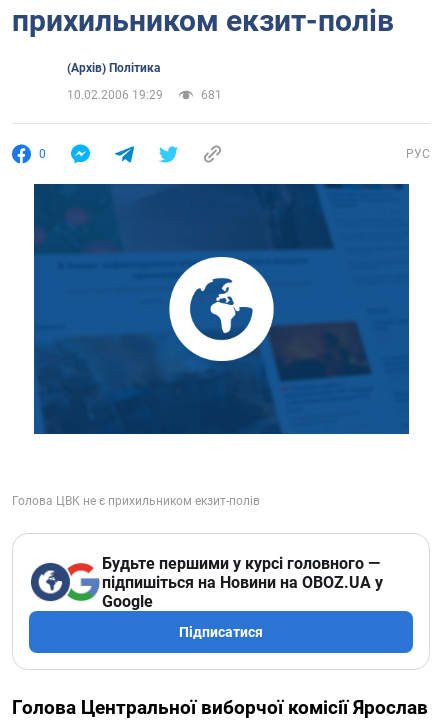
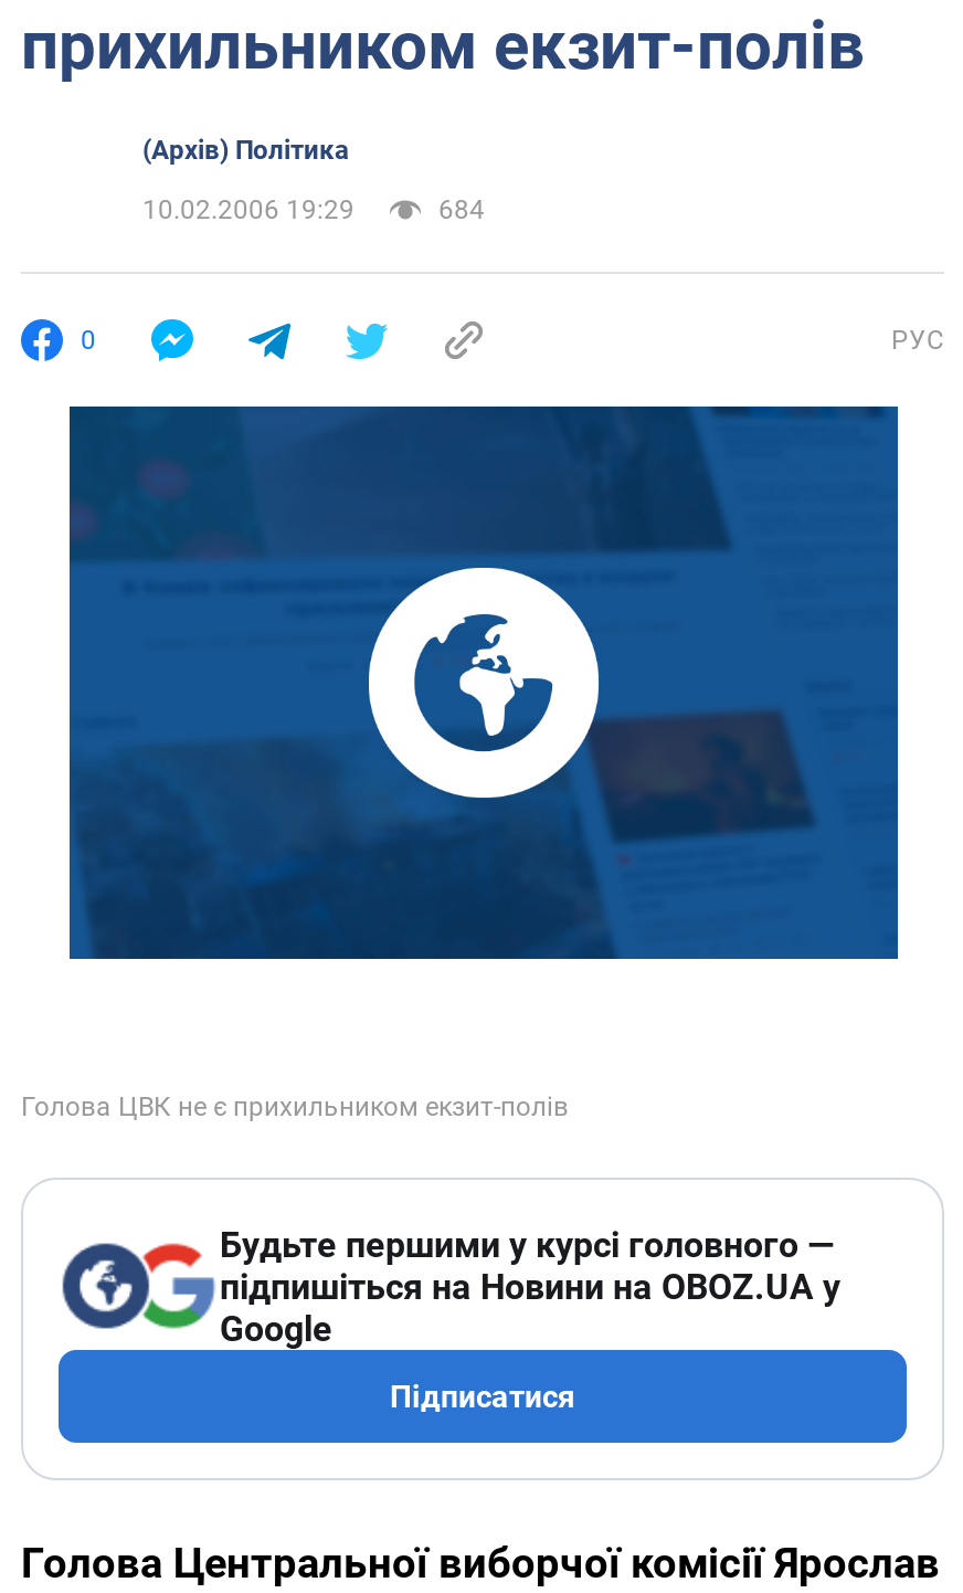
[201,88,222,102] 681 -> [438,194,485,225] 684

